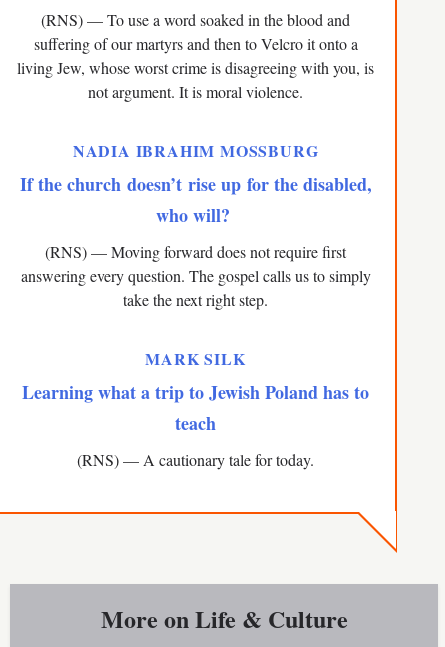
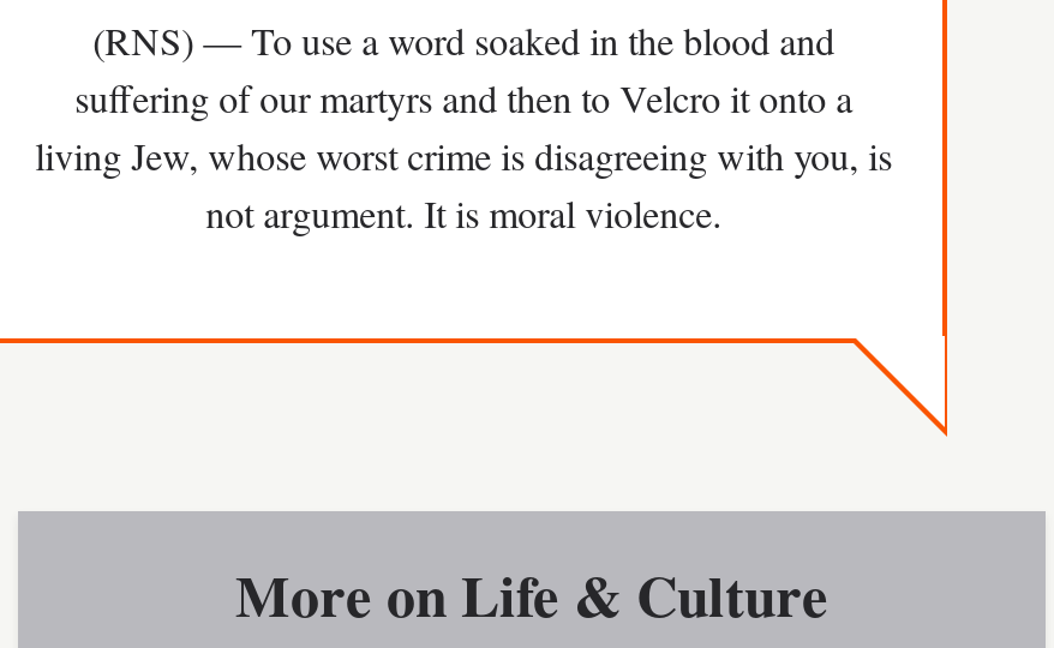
[20,139,372,470] NADIA IBRAHIM MOSSBURG | If the church doesn’t rise up for the disabled, | who will? | (RNS) — Moving forward does not require first | answering every question. The gospel calls us to simply | take the next right step. | MARK SILK | Learning what a trip to Jewish Poland has to | teach | (RNS) — A cautionary tale for today. -> none

